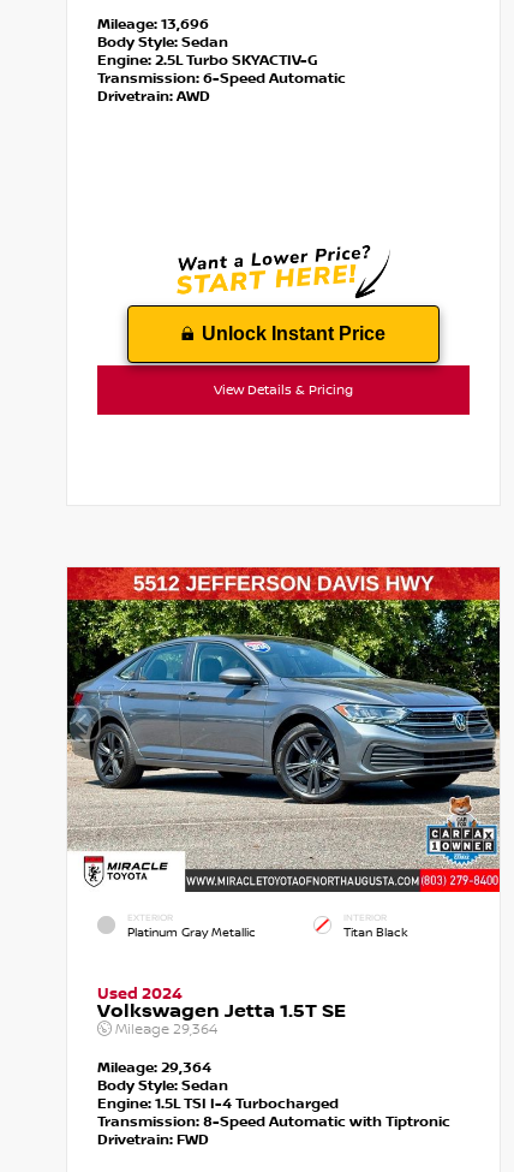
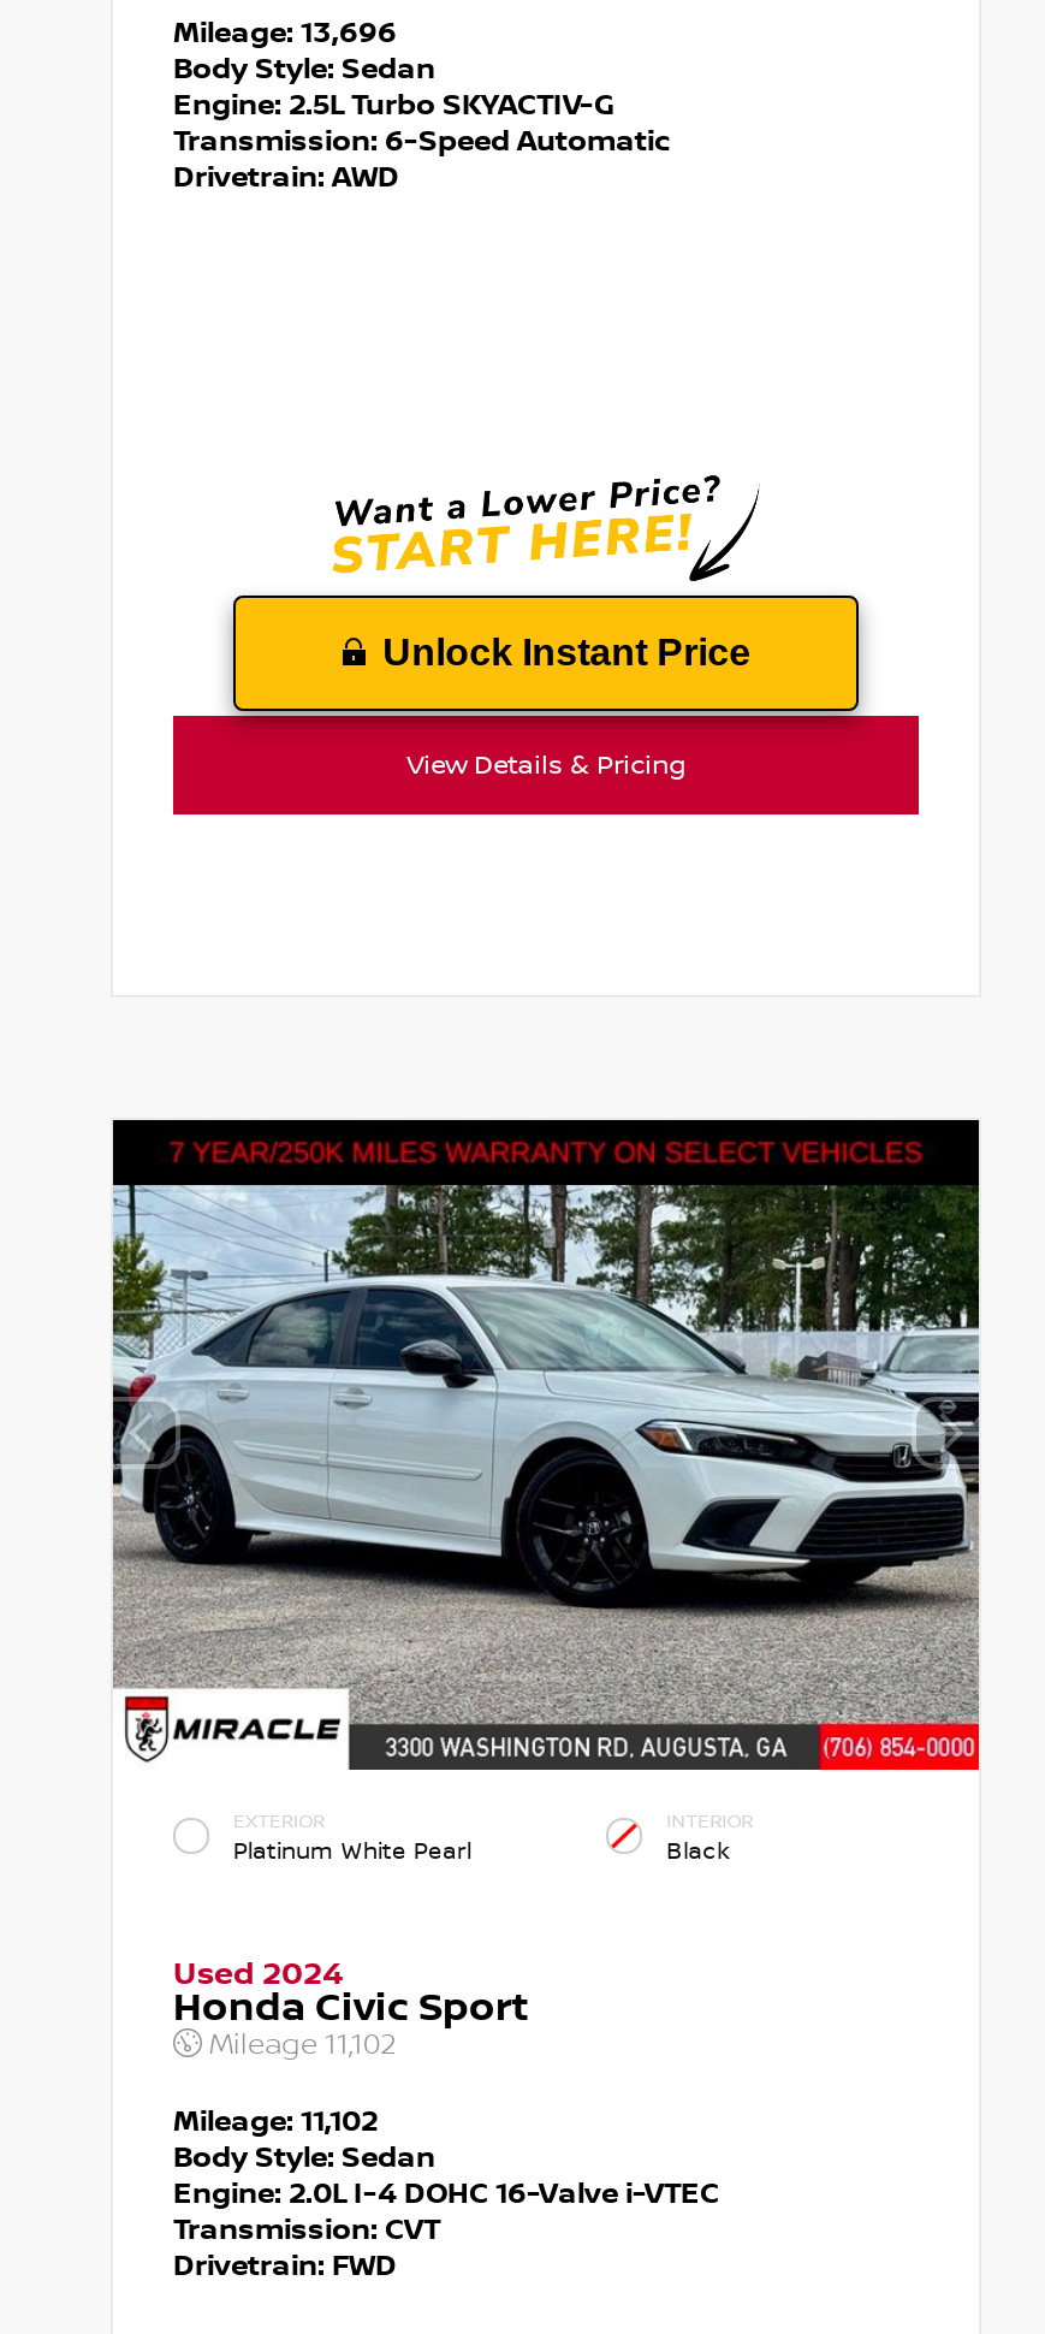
[66,566,501,939] [image] | Platinum Gray Metallic -> [111,1116,981,1866] [image] | Platinum White Pearl
[344,924,409,939] Titan Black -> [667,1834,732,1866] Black
[98,1000,346,1038] Volkswagen Jetta 1.5T SE | Mileage 29,364 -> [174,1987,530,2064] Honda Civic Sport | Mileage 11,102
[98,1059,212,1077] Mileage: 29,364 -> [174,2105,379,2141] Mileage: 11,102
[98,1095,451,1131] Engine: 1.5L TSI I-4 Turbocharged | Transmission: 8-Speed Automatic with Tiptronic -> [174,2177,720,2249] Engine: 2.0L I-4 DOHC 16-Valve i-VTEC | Transmission: CVT

